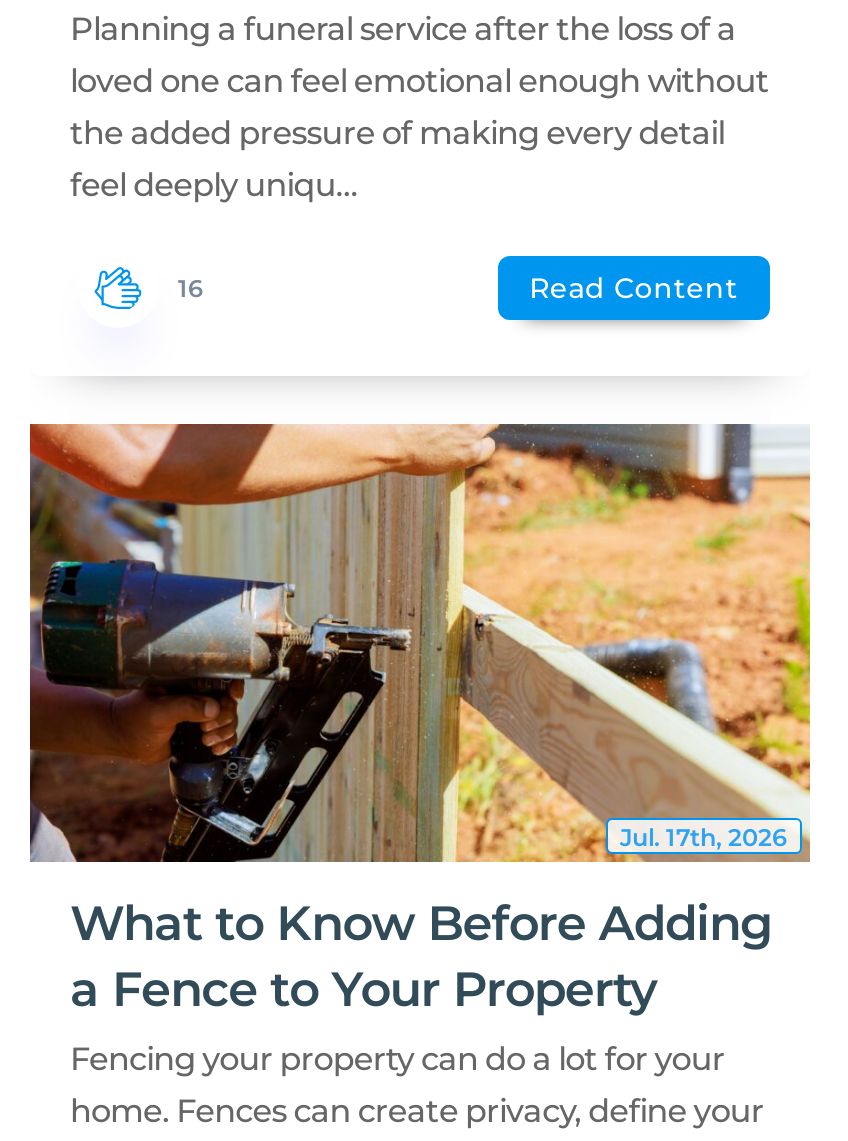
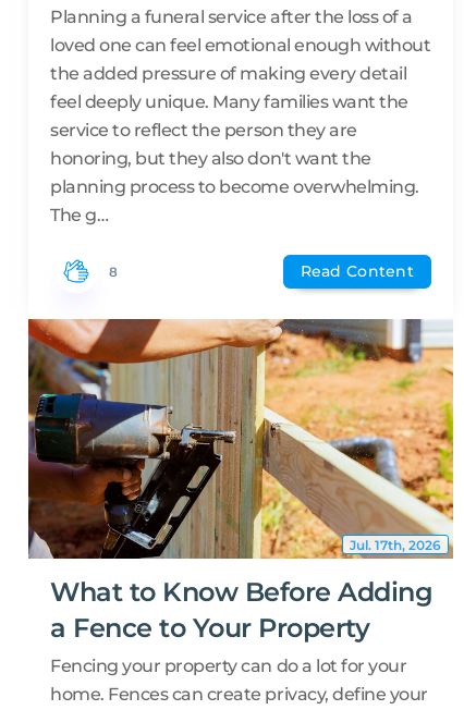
[70,166,357,204] feel deeply uniqu… -> [50,92,419,226] feel deeply unique. Many families want the | service to reflect the person they are | honoring, but they also don't want the | planning process to become overwhelming. | The g…
[178,273,204,303] 16 -> [109,264,118,280] 8
moved [529,270,738,306] -> [300,262,414,281]: Read Content

